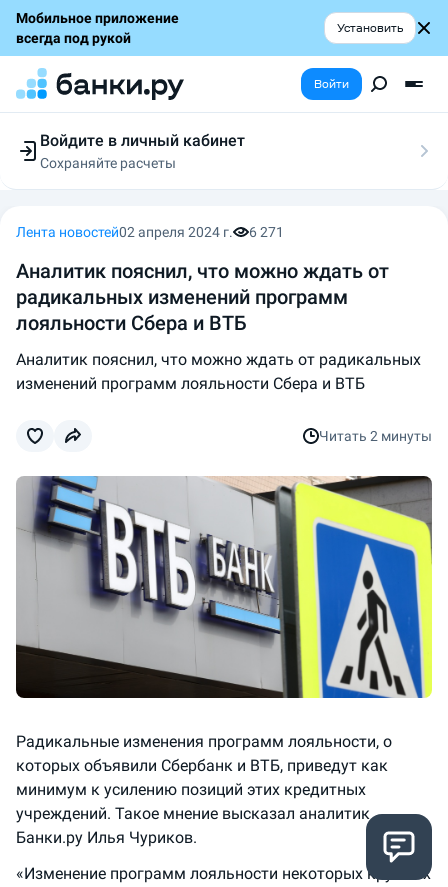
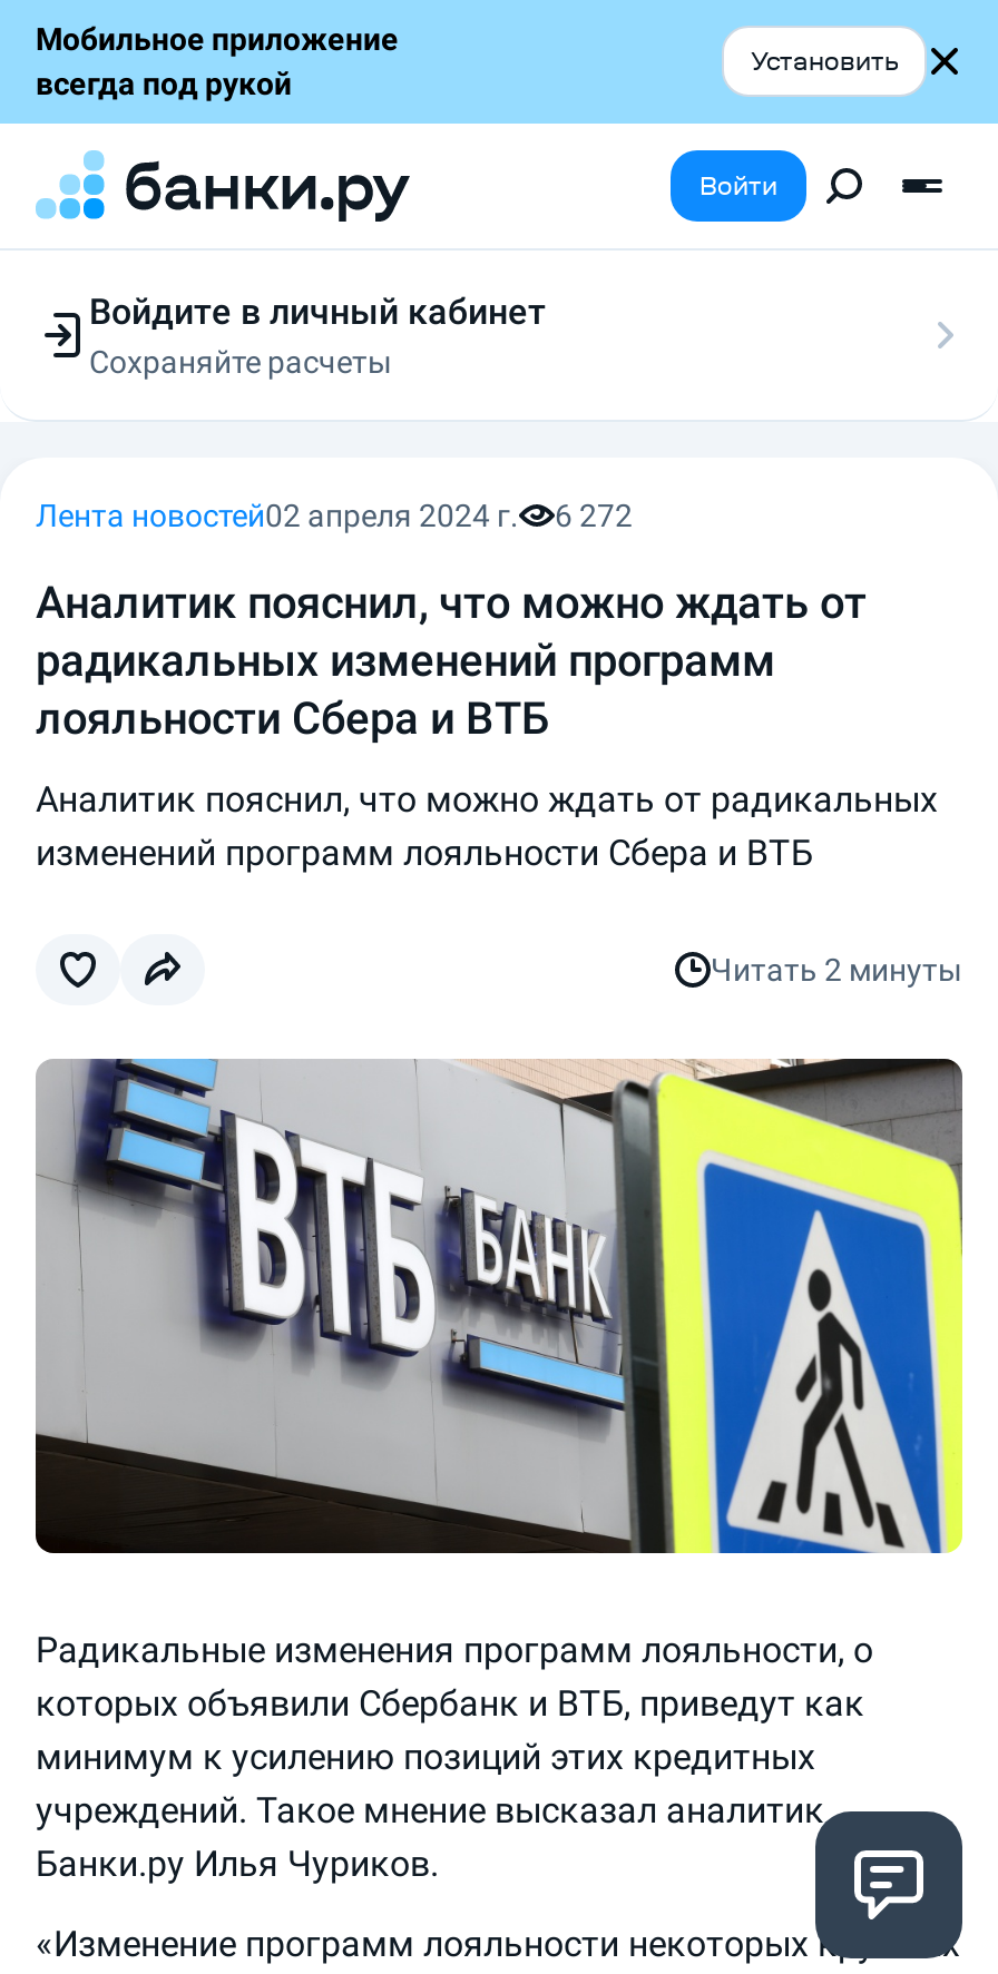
[16,224,284,240] Лента новостей02 апреля 2024 г. 6 271 -> [36,498,633,533] Лента новостей02 апреля 2024 г. 6 272

